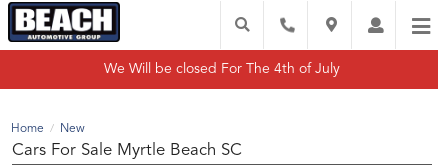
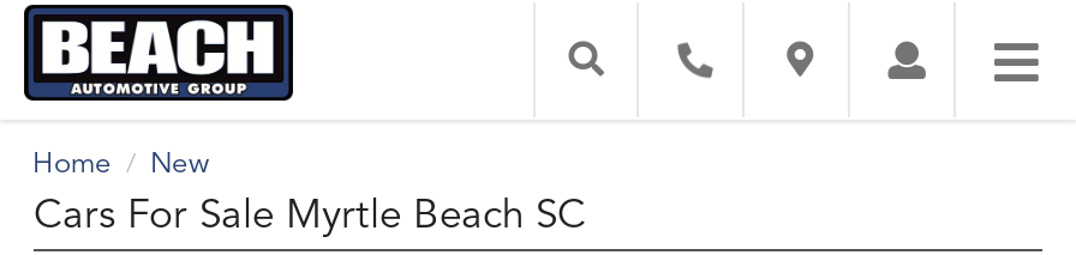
[104,62,340,76] We Will be closed For The 4th of July -> none

